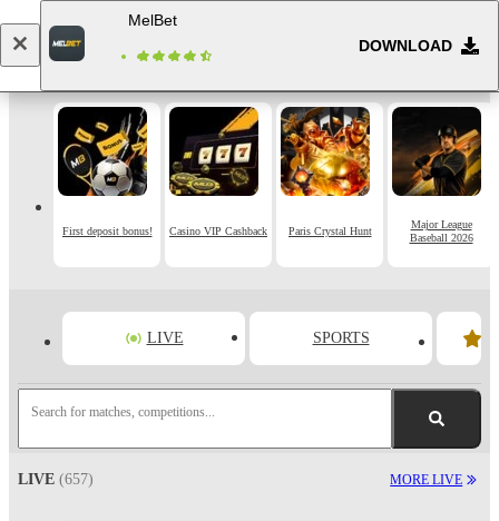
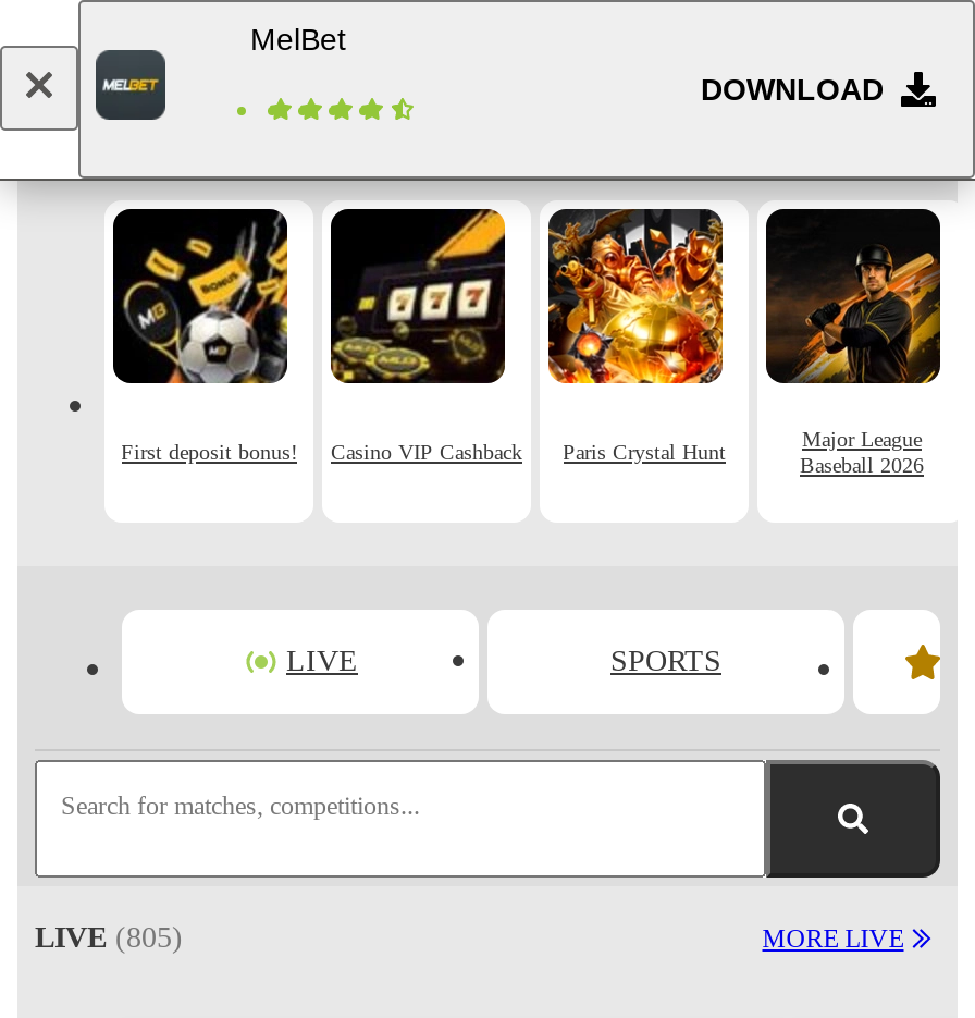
[18,471,94,488] LIVE (657) -> [35,921,183,954] LIVE (805)

